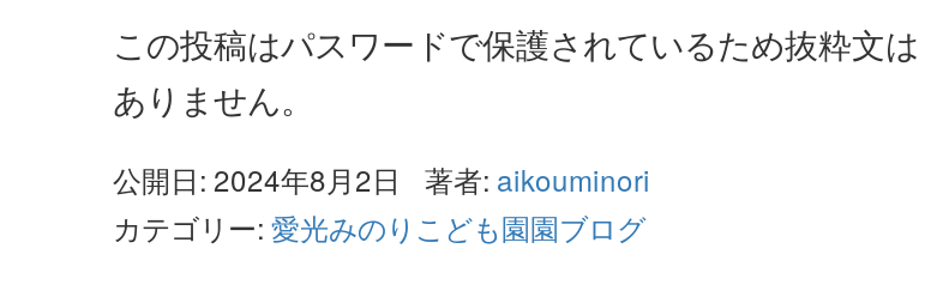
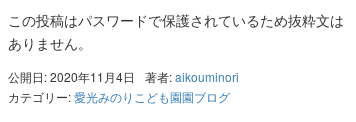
[113,157,650,198] 公開日: 2024年8月2日 著者: aikouminori -> [8,67,239,84] 公開日: 2020年11月4日 著者: aikouminori

